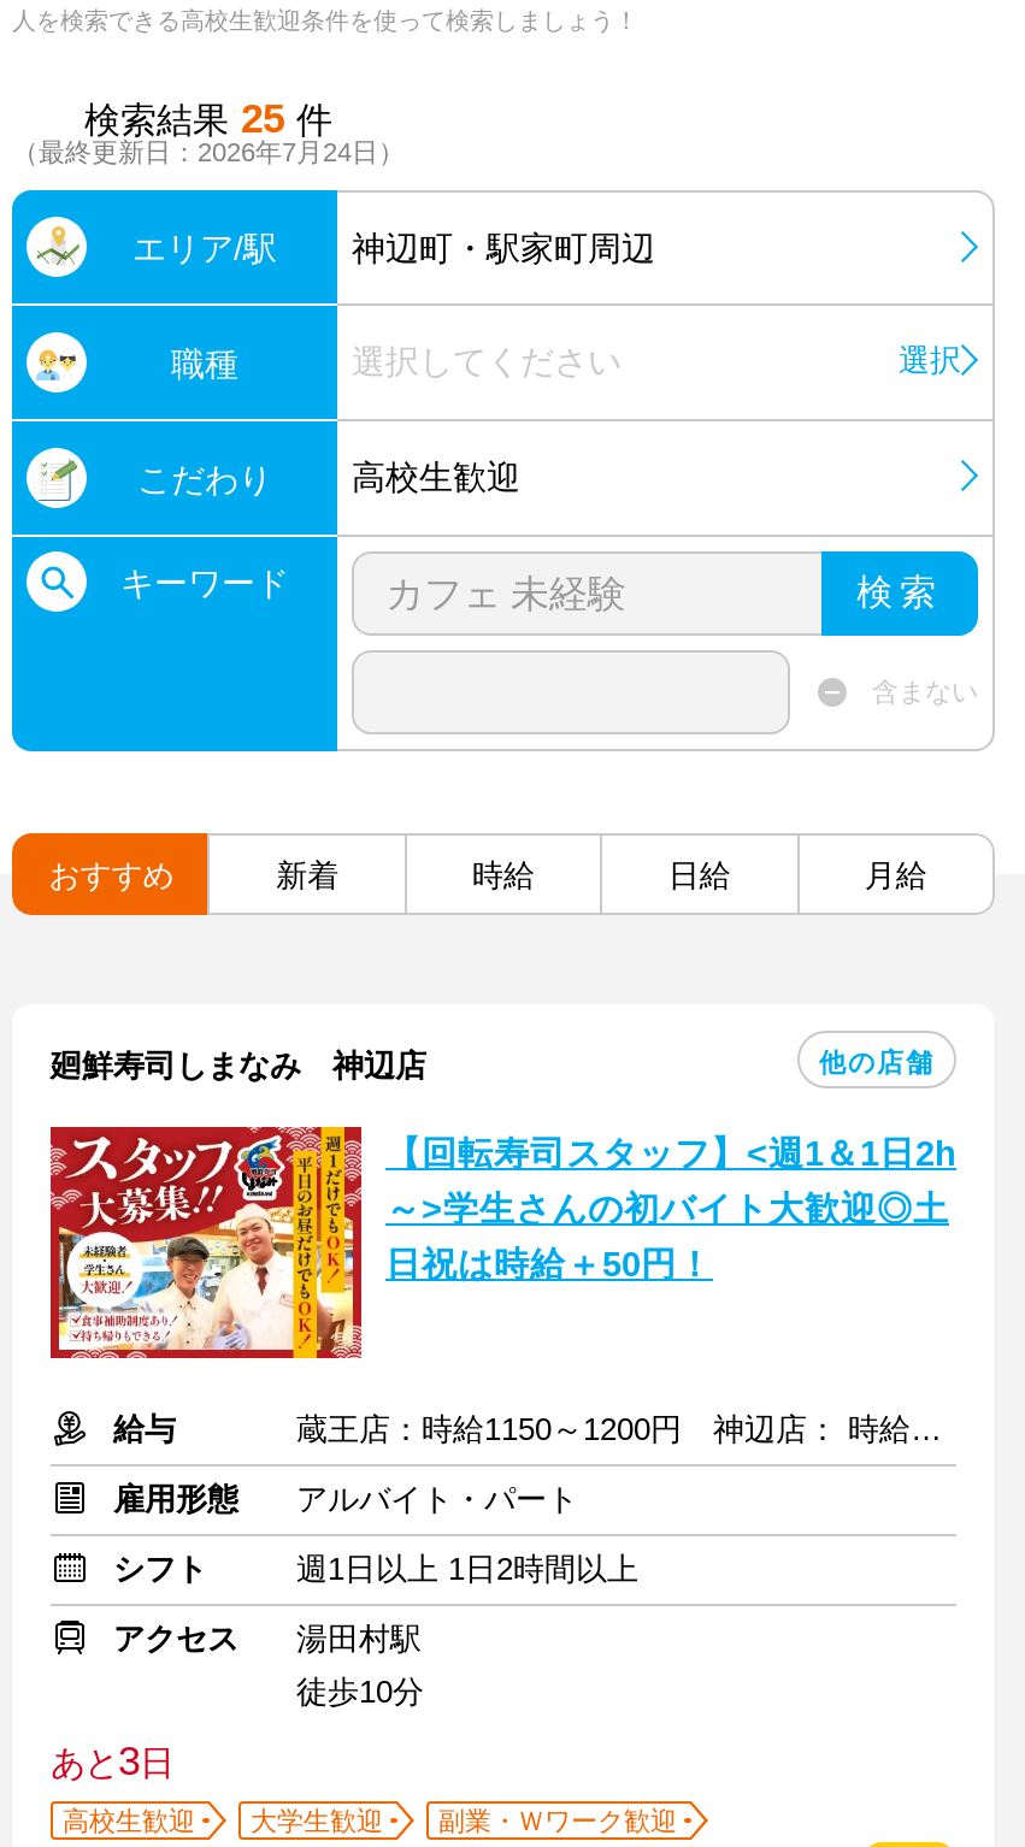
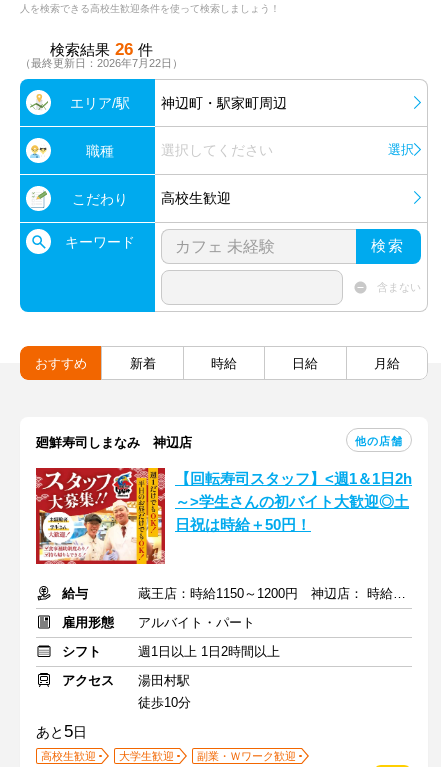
[84,96,332,142] 検索結果 25 件 -> [50,40,153,59] 検索結果 26 件
[12,137,405,166] （最終更新日：2026年7月24日） -> [20,57,183,69] （最終更新日：2026年7月22日）
[51,1739,173,1784] あと3日 -> [36,722,87,741] あと5日

